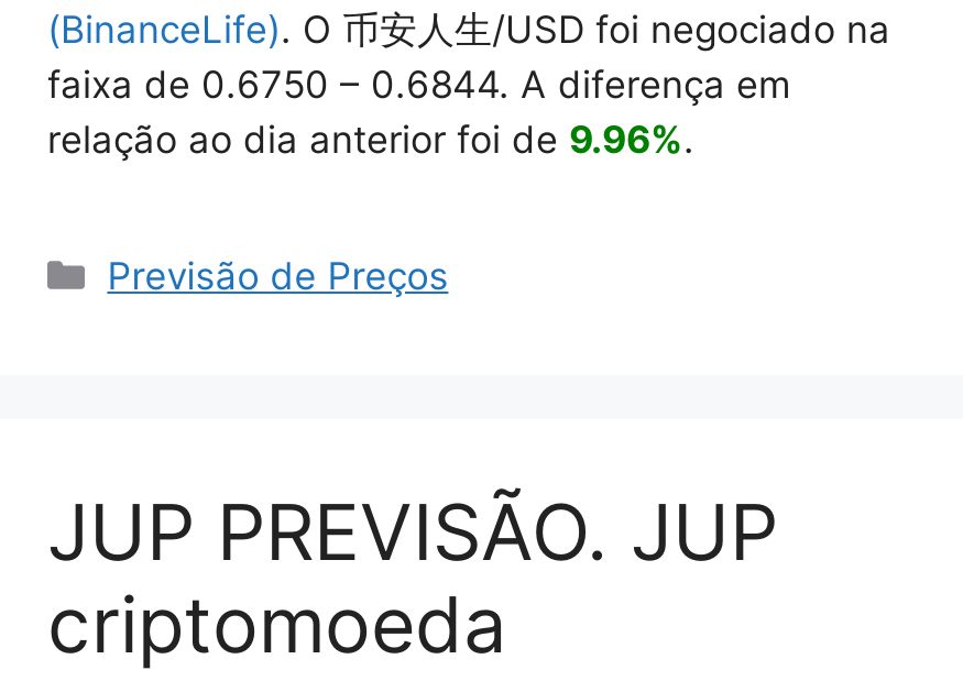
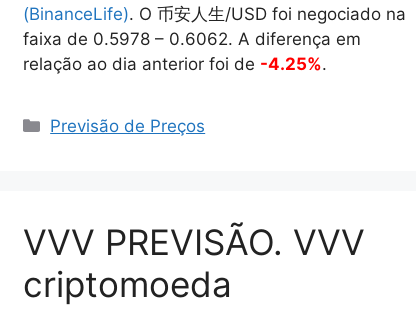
[47,63,791,107] faixa de 0.6750 – 0.6844. A diferença em -> [23,29,361,49] faixa de 0.5978 – 0.6062. A diferença em
[47,118,694,162] relação ao dia anterior foi de 9.96%. -> [23,54,327,74] relação ao dia anterior foi de -4.25%.
[47,486,778,578] JUP PREVISÃO. JUP -> [23,221,365,263] VVV PREVISÃO. VVV

